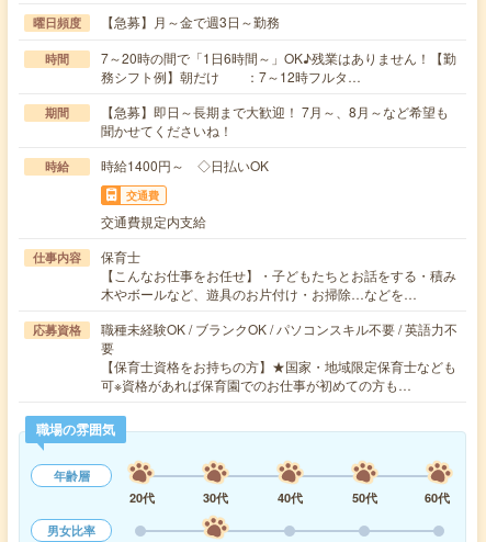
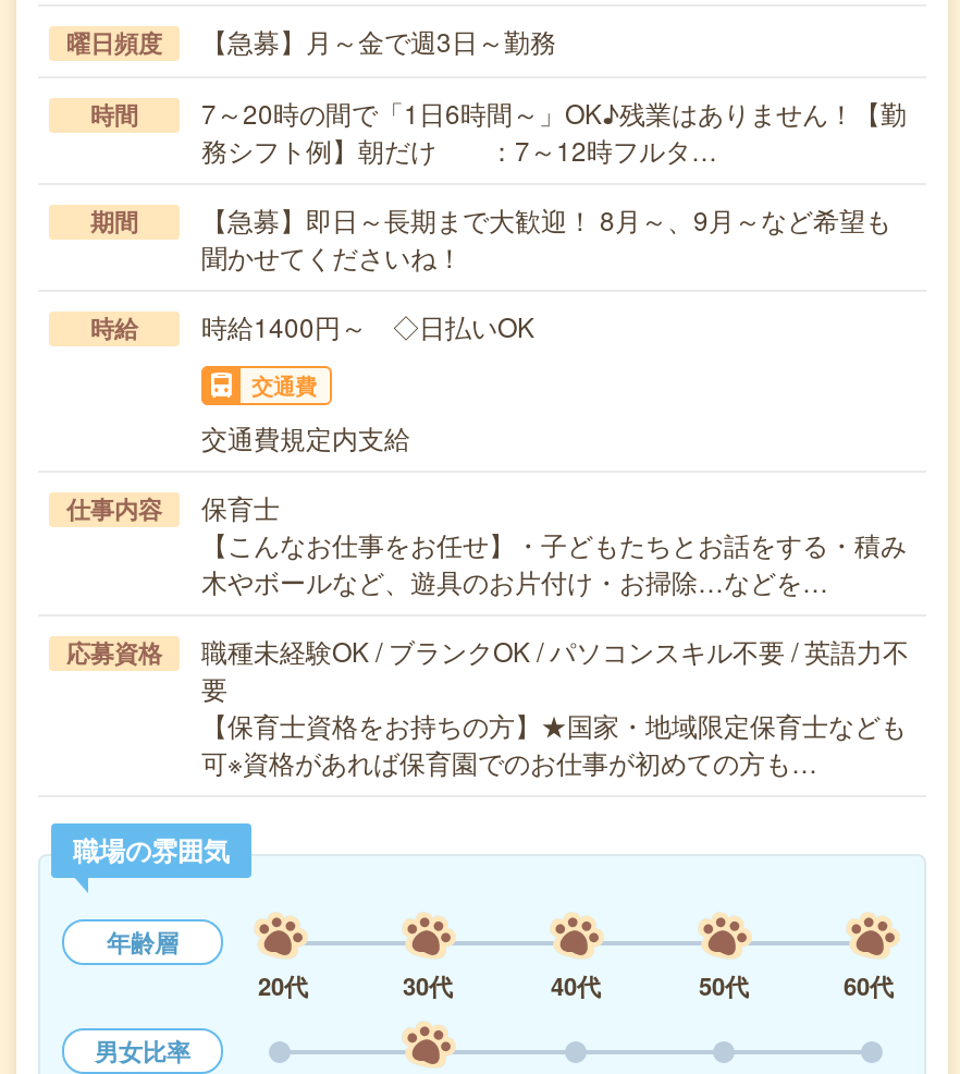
[101,102,449,120] 【急募】即日～長期まで大歓迎！ 7月～、8月～など希望も -> [201,200,891,237] 【急募】即日～長期まで大歓迎！ 8月～、9月～など希望も

